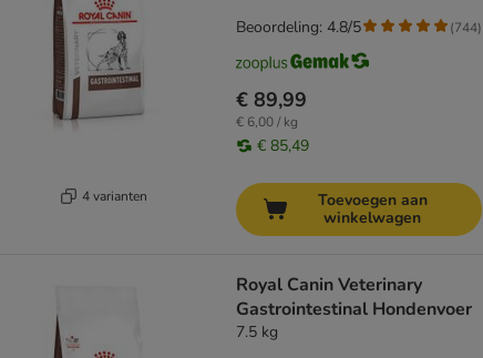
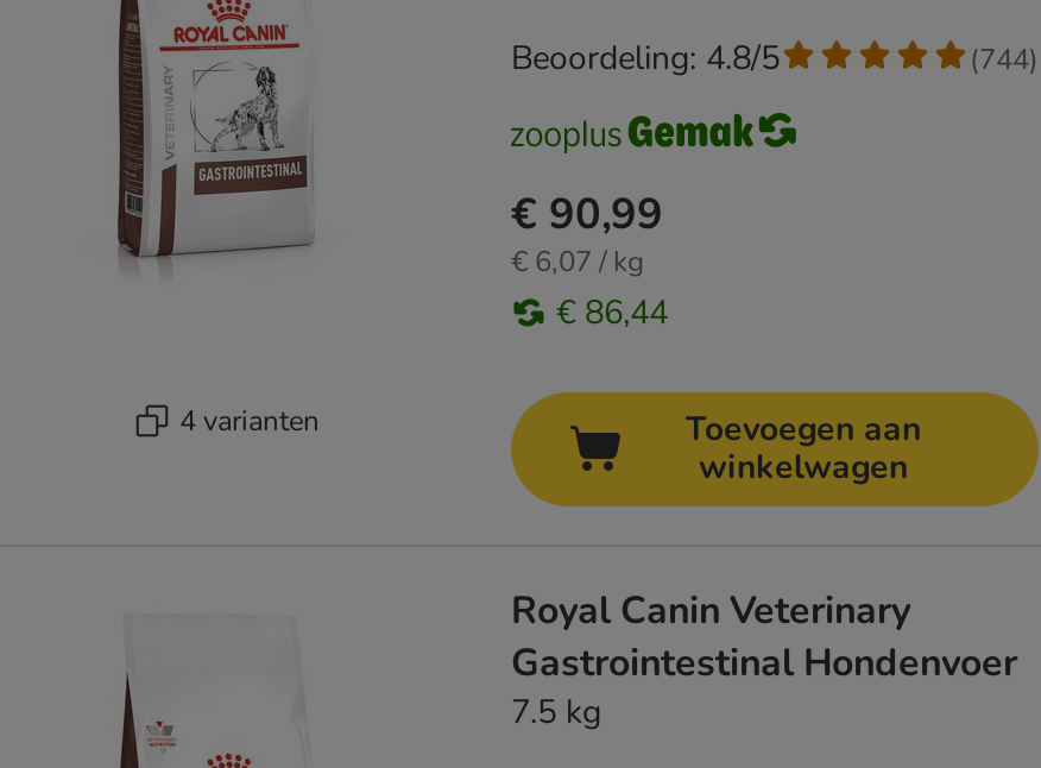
[236,87,307,113] € 89,99 -> [511,186,663,243] € 90,99
[236,113,298,131] € 6,00 / kg -> [511,243,644,281] € 6,07 / kg
[257,135,309,156] € 85,49 -> [556,290,668,335] € 86,44

